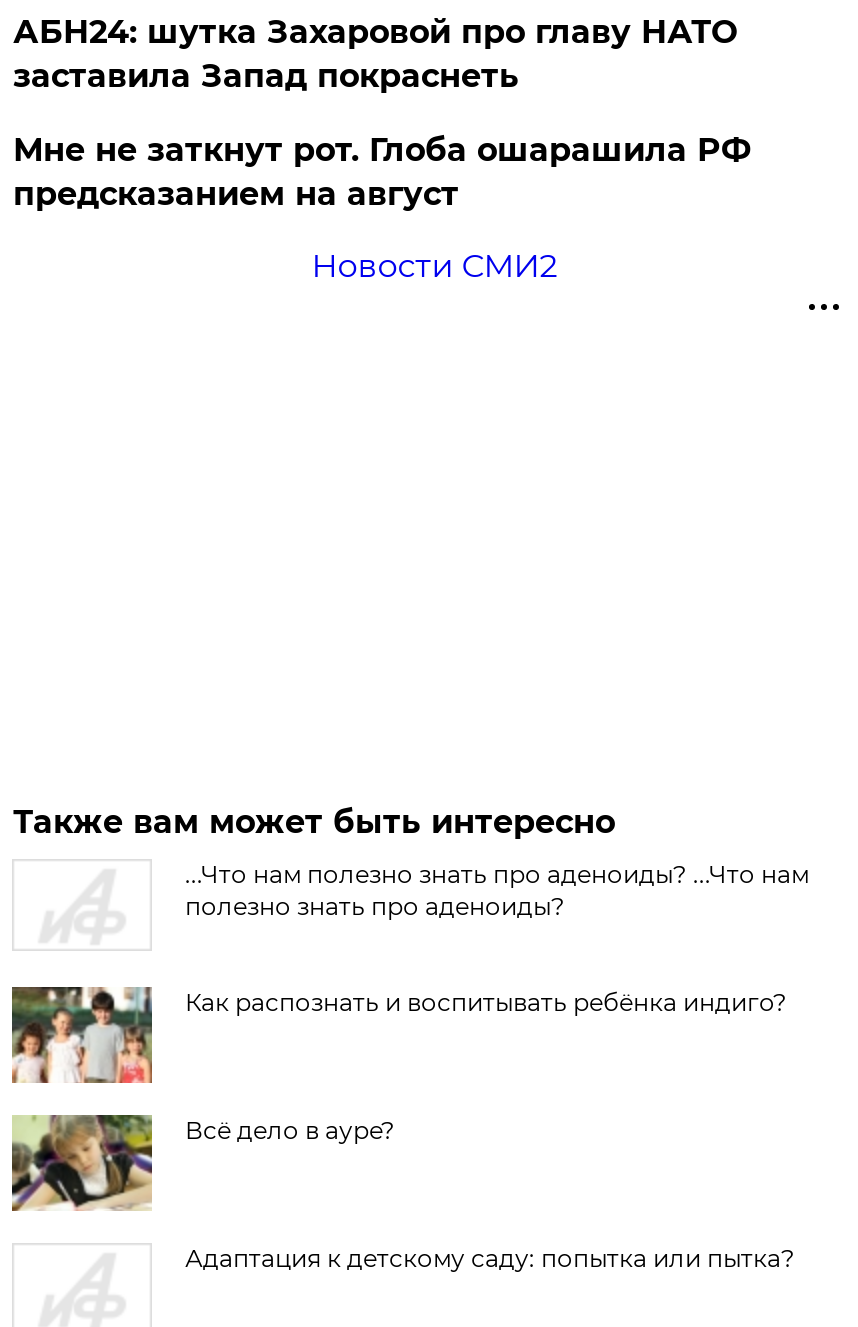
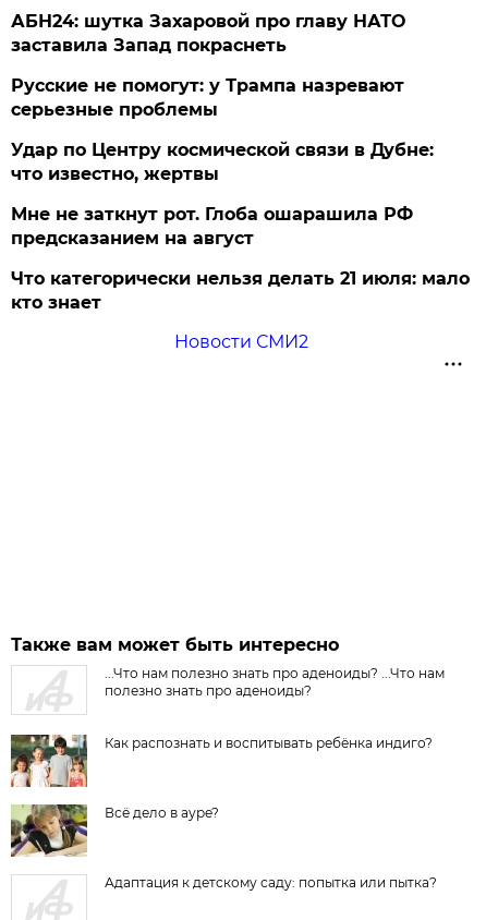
none -> [11,75,434,184] Русские не помогут: у Трампа назревают | серьезные проблемы | Удар по Центру космической связи в Дубне: | что известно, жертвы
none -> [11,268,470,313] Что категорически нельзя делать 21 июля: мало | кто знает

